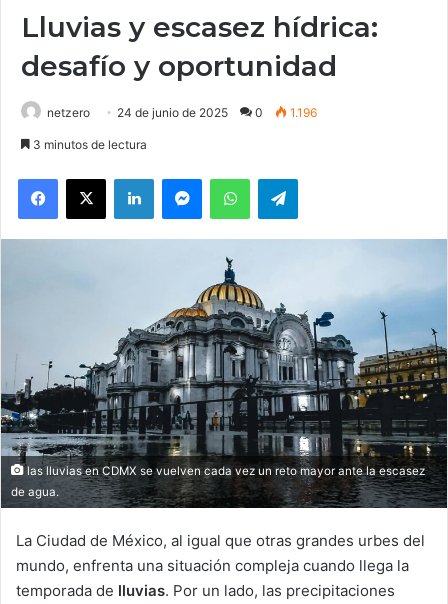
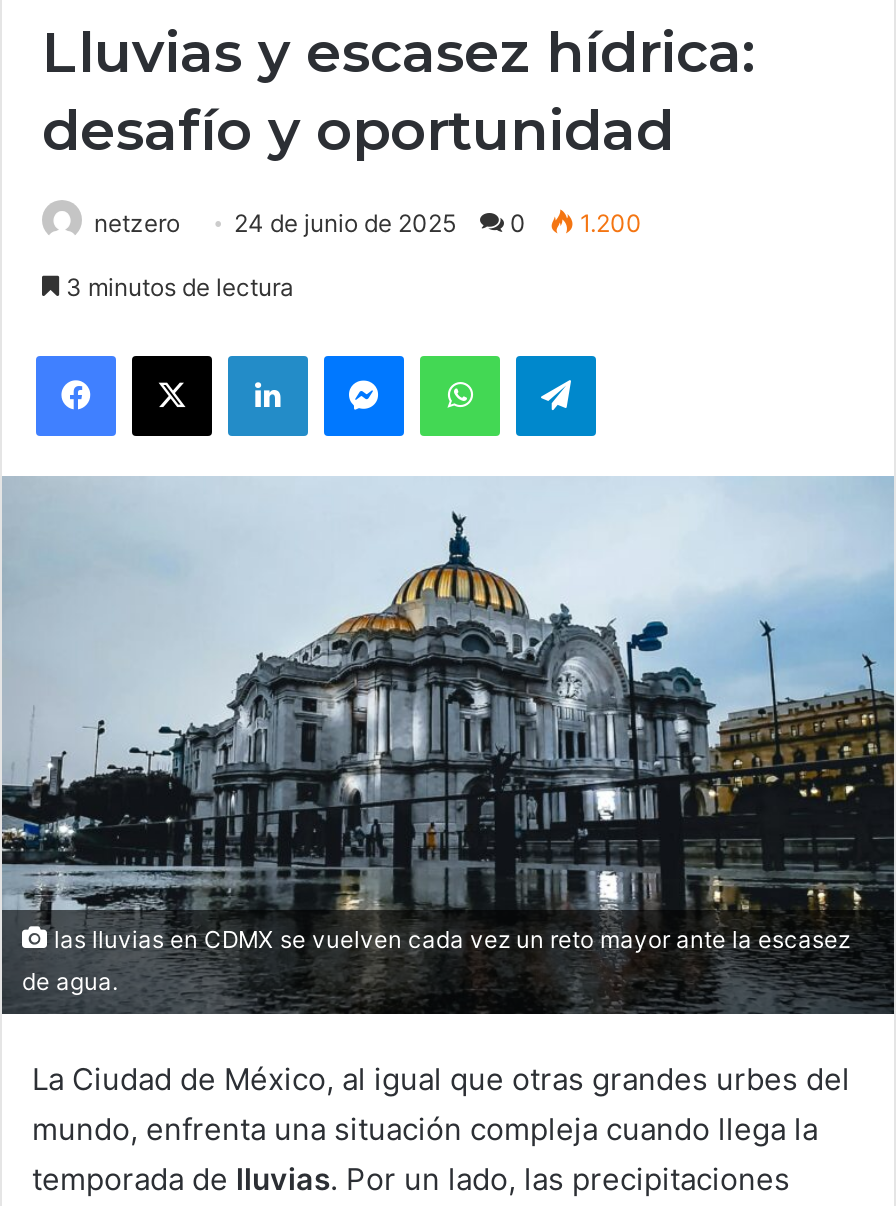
[47,105,317,120] netzero 24 de junio de 2025 0 1.196 -> [94,208,642,238] netzero 24 de junio de 2025 0 1.200

